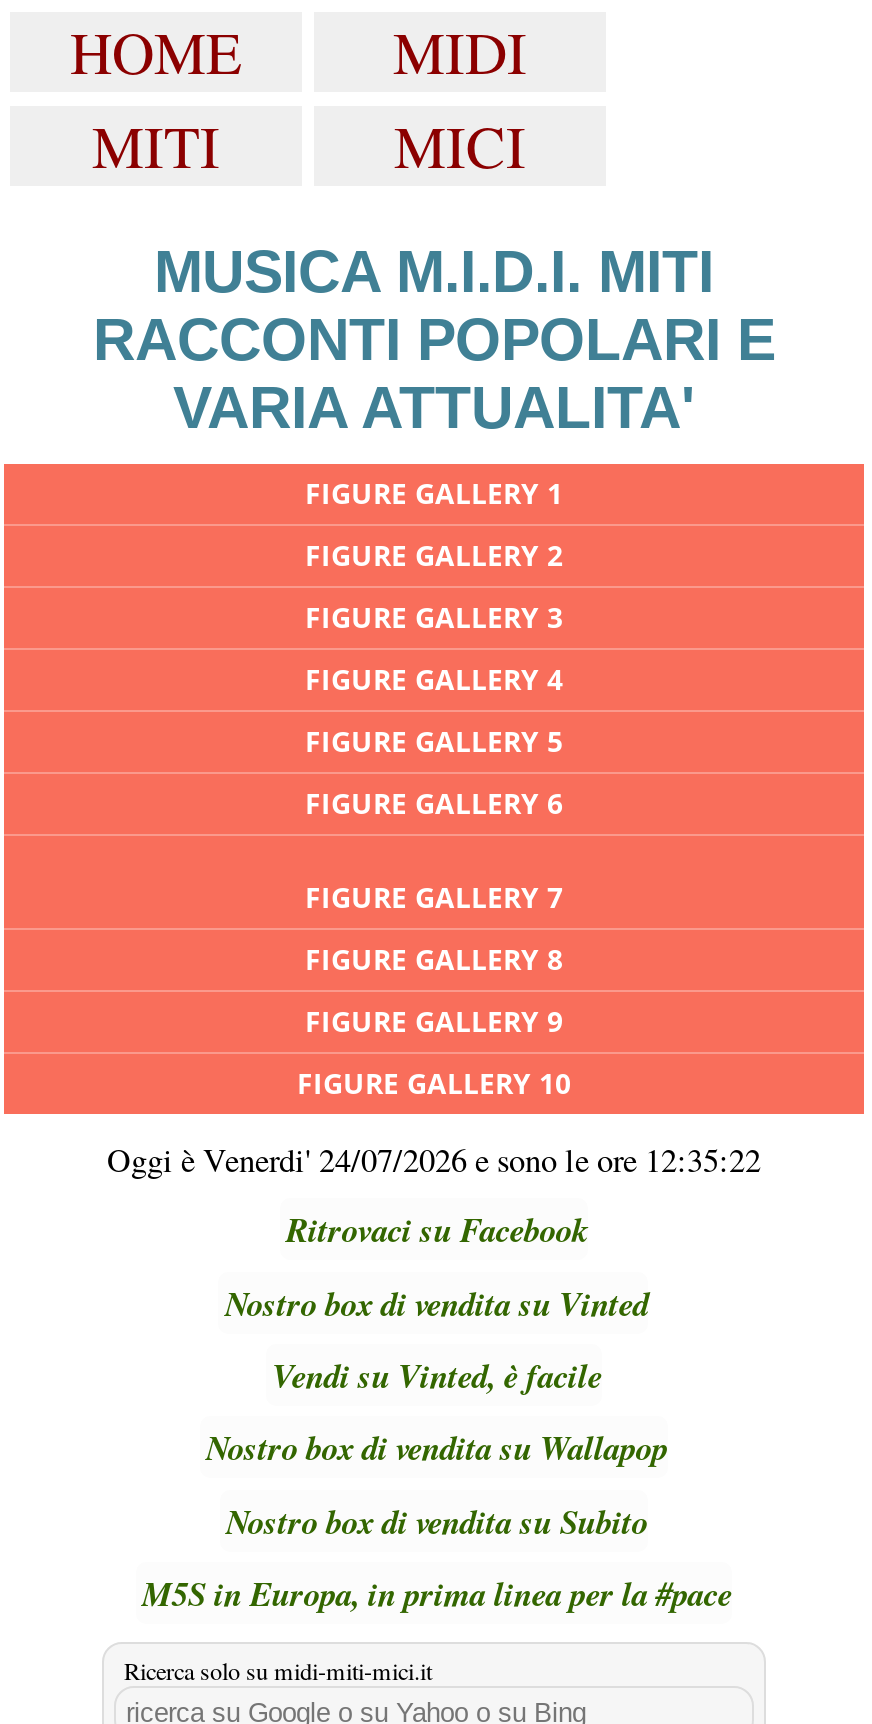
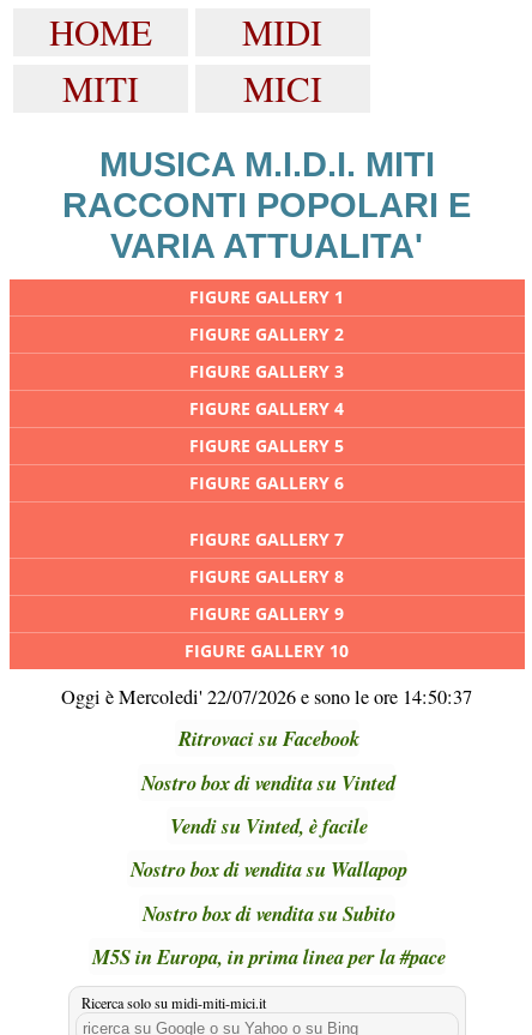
[107,1138,761,1182] Oggi è Venerdi' 24/07/2026 e sono le ore 12:35:22 -> [62,683,473,710] Oggi è Mercoledi' 22/07/2026 e sono le ore 14:50:37

